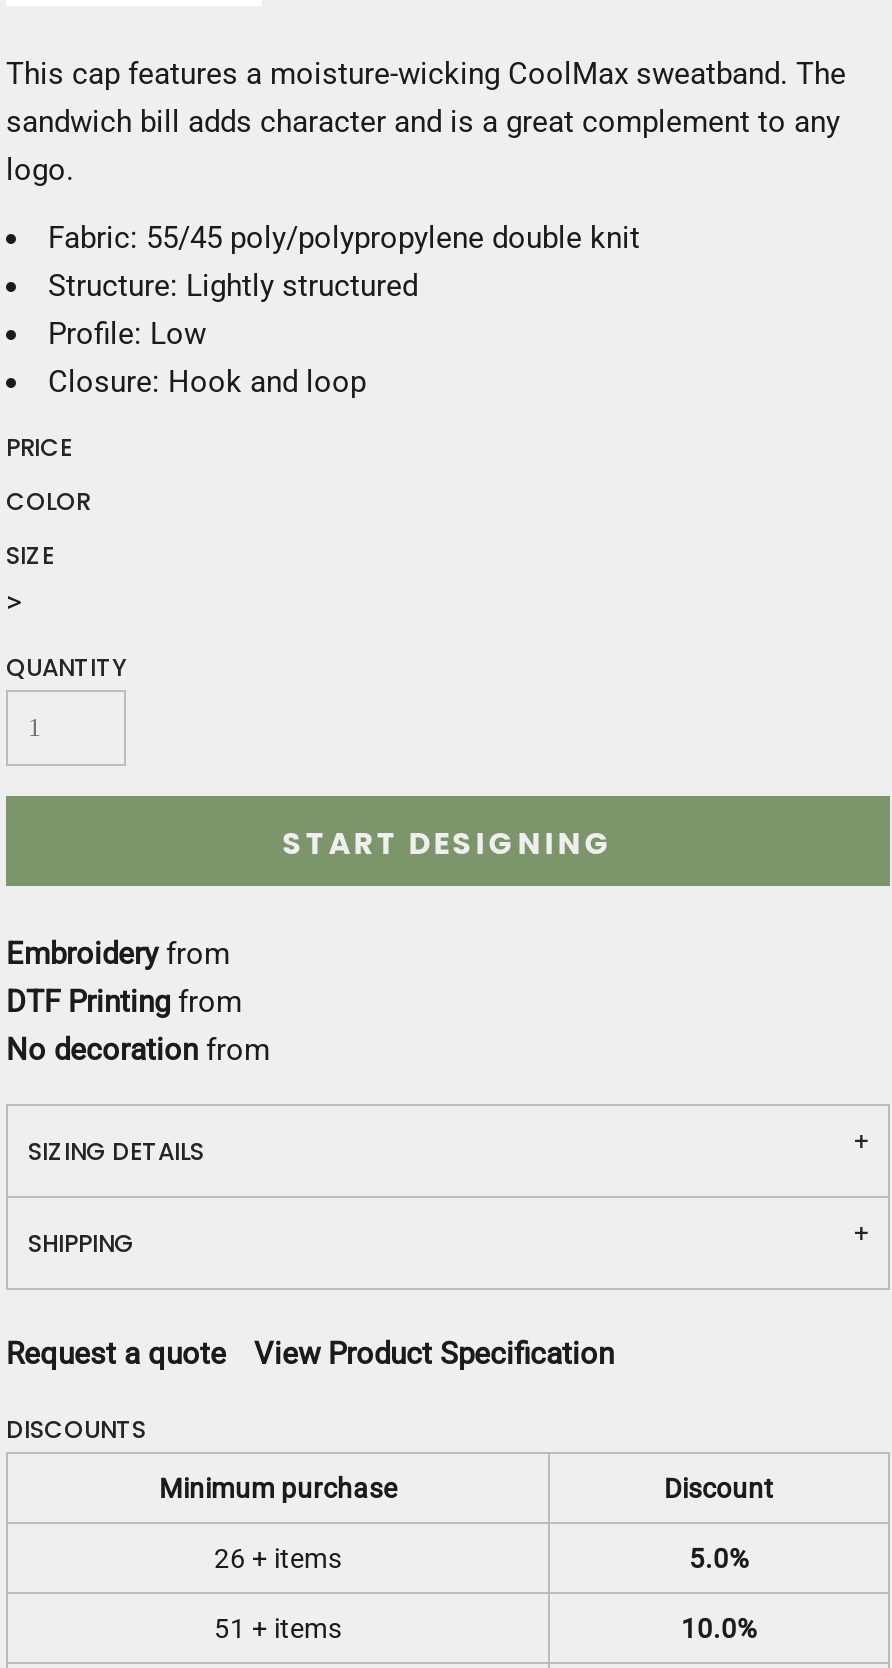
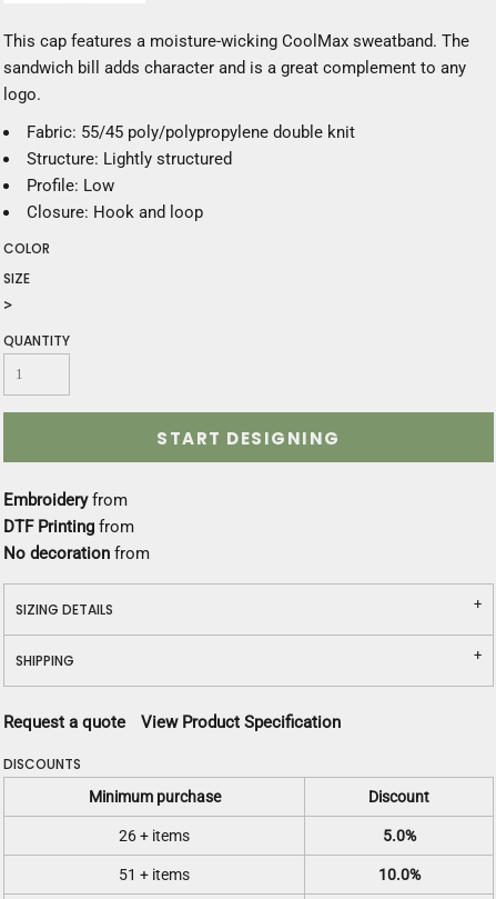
[6,430,72,464] PRICE -> none

